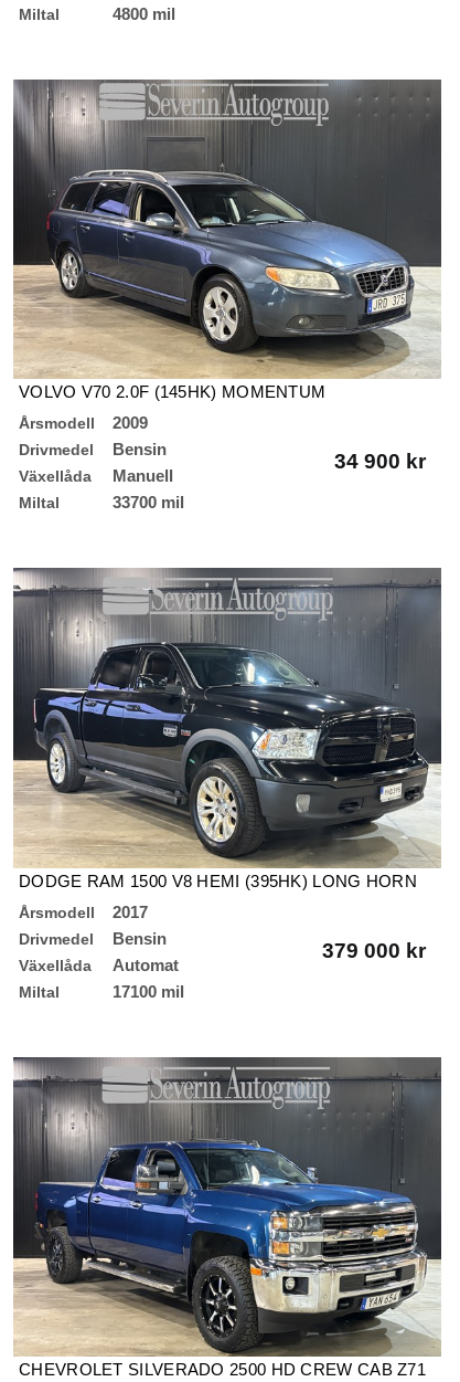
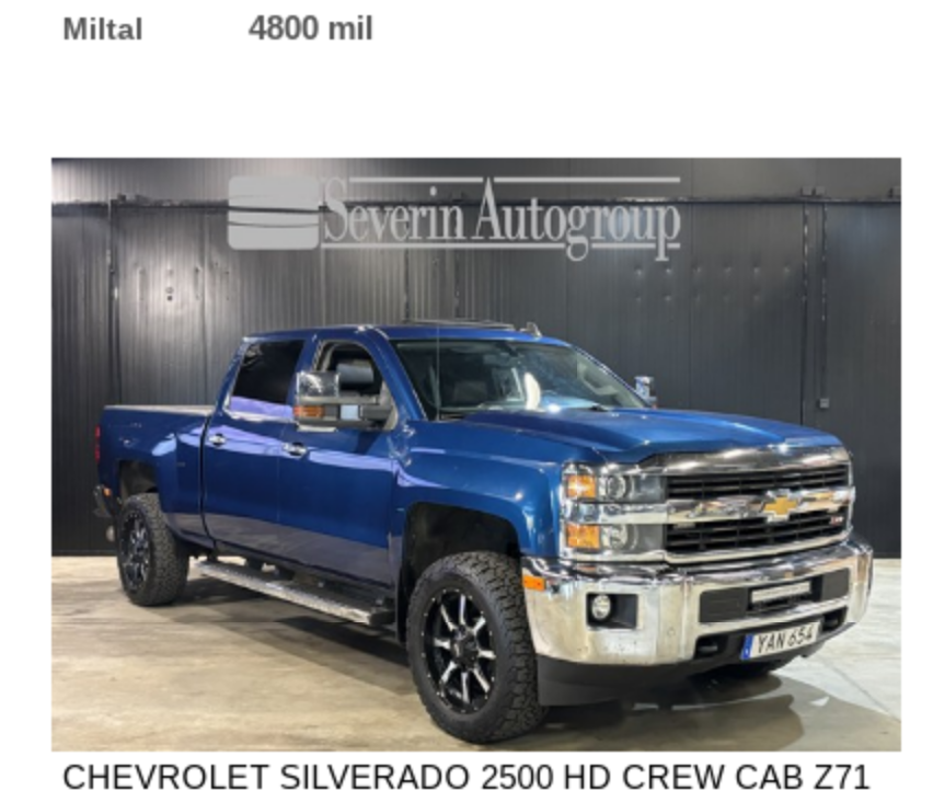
[13,80,441,512] [image] | VOLVO V70 2.0F (145HK) MOMENTUM | Årsmodell | 2009 | Drivmedel | Bensin | Växellåda | Manuell | Miltal | 33700 mil -> none
[334,450,426,473] 34 900 kr -> none
[12,567,442,1001] [image] | DODGE RAM 1500 V8 HEMI (395HK) LONG HORN | Årsmodell | 2017 | Drivmedel | Bensin | Växellåda | Automat | Miltal | 17100 mil -> none
[322,939,426,962] 379 000 kr -> none

